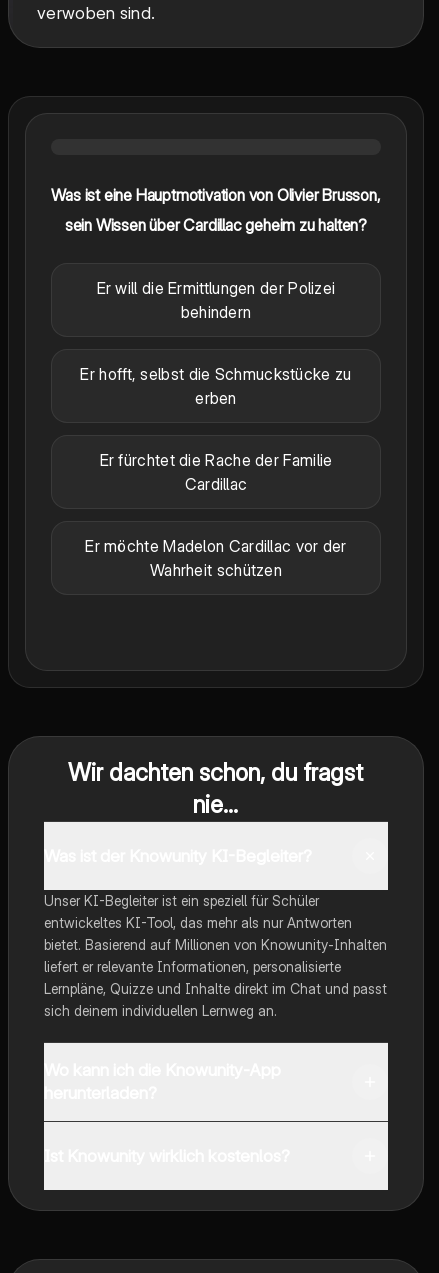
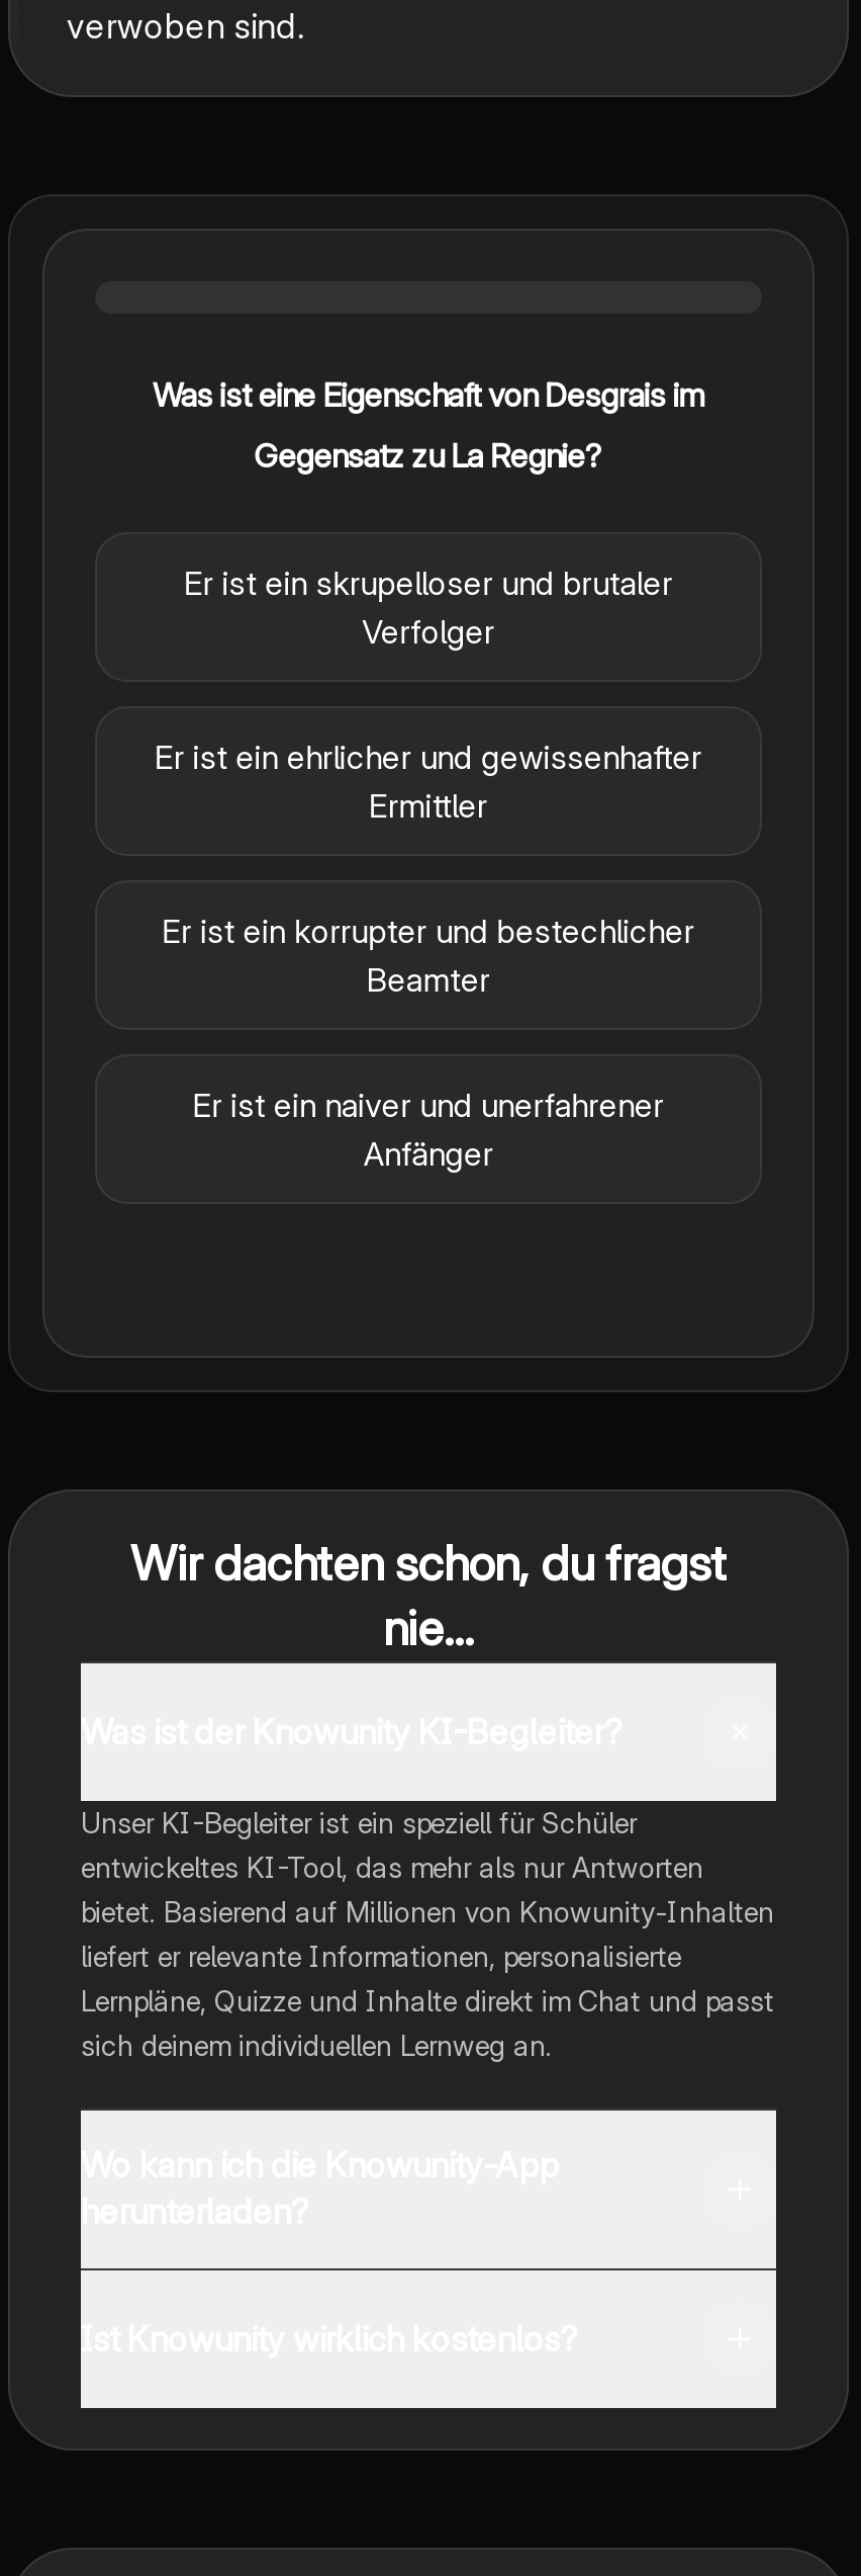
[51,185,381,205] Was ist eine Hauptmotivation von Olivier Brusson, -> [153,375,704,416] Was ist eine Eigenschaft von Desgrais im
[65,215,367,235] sein Wissen über Cardillac geheim zu halten? -> [254,436,603,476] Gegensatz zu La Regnie?
[97,278,335,322] Er will die Ermittlungen der Polizei | behindern -> [184,563,673,652] Er ist ein skrupelloser und brutaler | Verfolger
[80,364,351,408] Er hofft, selbst die Schmuckstücke zu | erben -> [155,737,702,826] Er ist ein ehrlicher und gewissenhafter | Ermittler
[99,450,332,494] Er fürchtet die Rache der Familie | Cardillac -> [162,911,695,1000] Er ist ein korrupter und bestechlicher | Beamter
[85,536,347,580] Er möchte Madelon Cardillac vor der | Wahrheit schützen -> [193,1085,664,1174] Er ist ein naiver und unerfahrener | Anfänger

